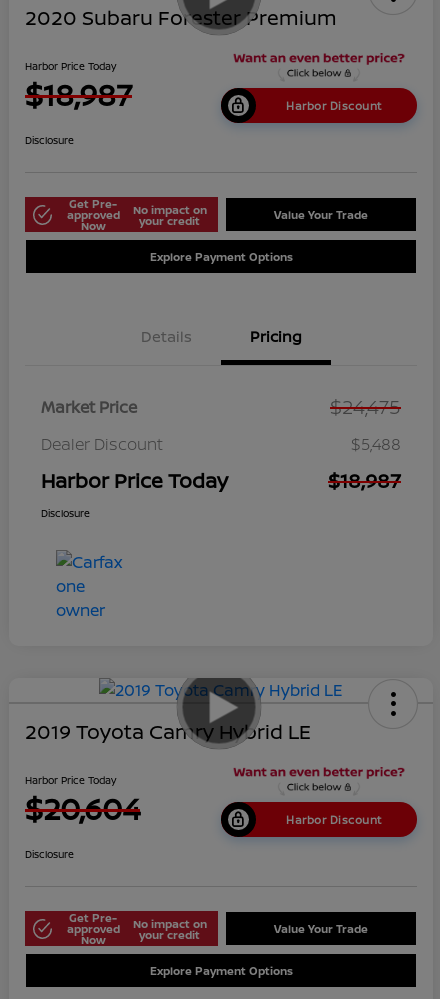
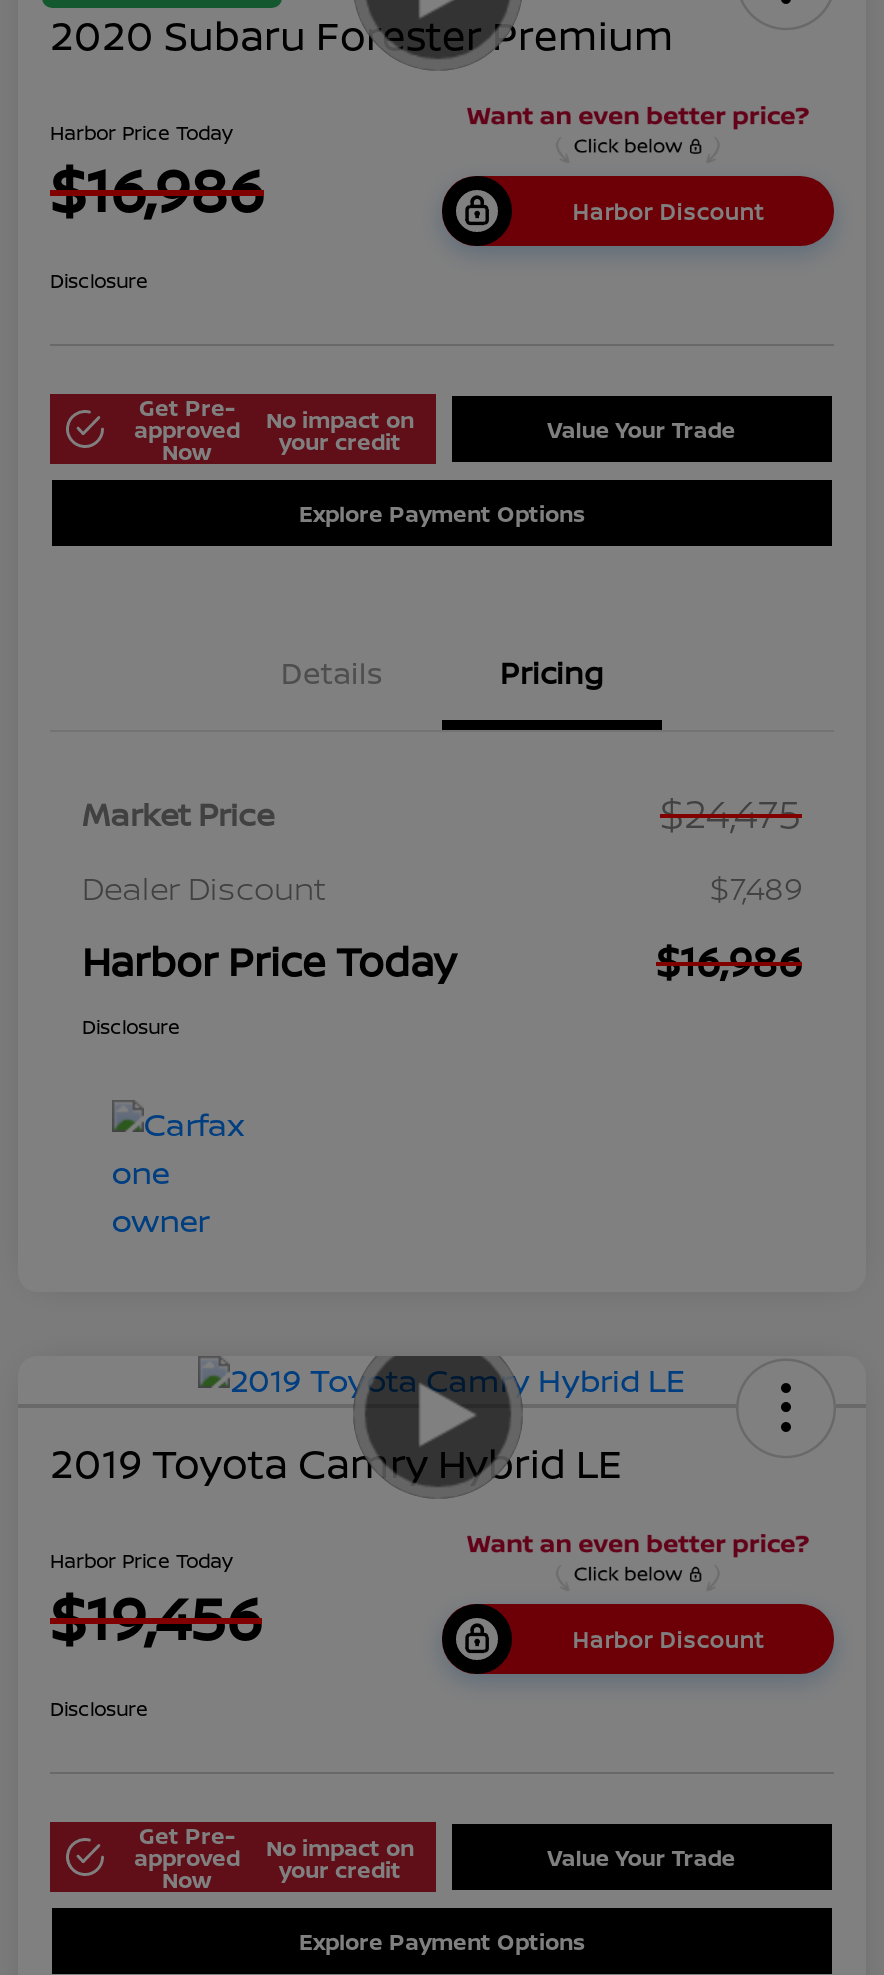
[25,74,132,115] $18,987 -> [50,147,264,229] $16,986
[351,433,401,455] $5,488 -> [710,867,802,911] $7,489
[328,467,401,494] $18,987 -> [656,935,802,989] $16,986
[25,788,140,829] $20,604 -> [50,1576,262,1658] $19,456

